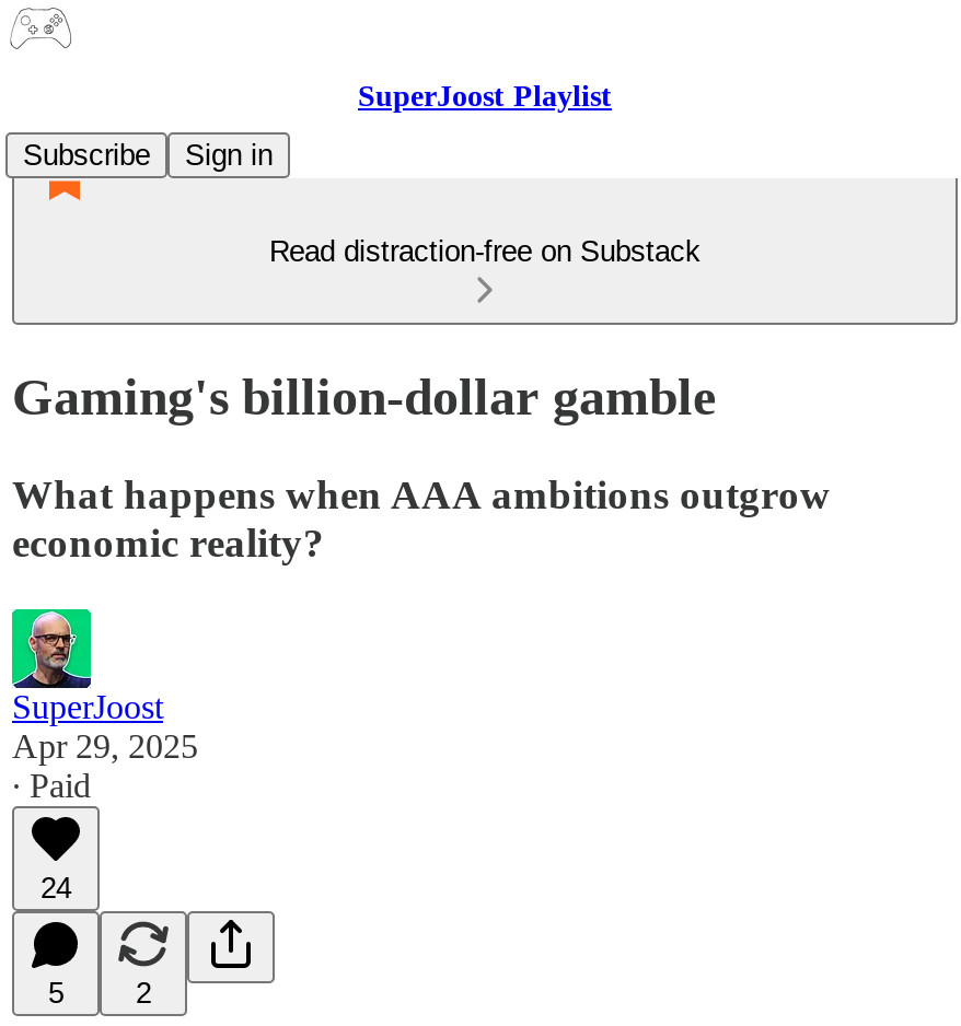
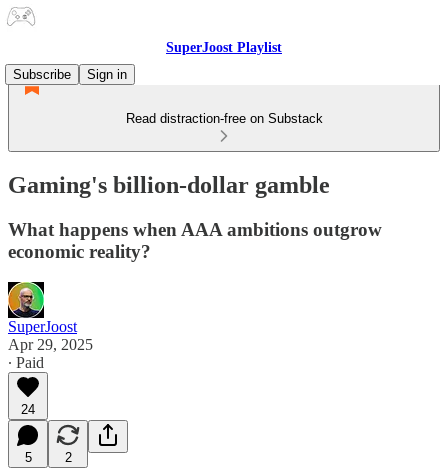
[10,607,93,681] [image] -> [7,281,45,315] [image]

